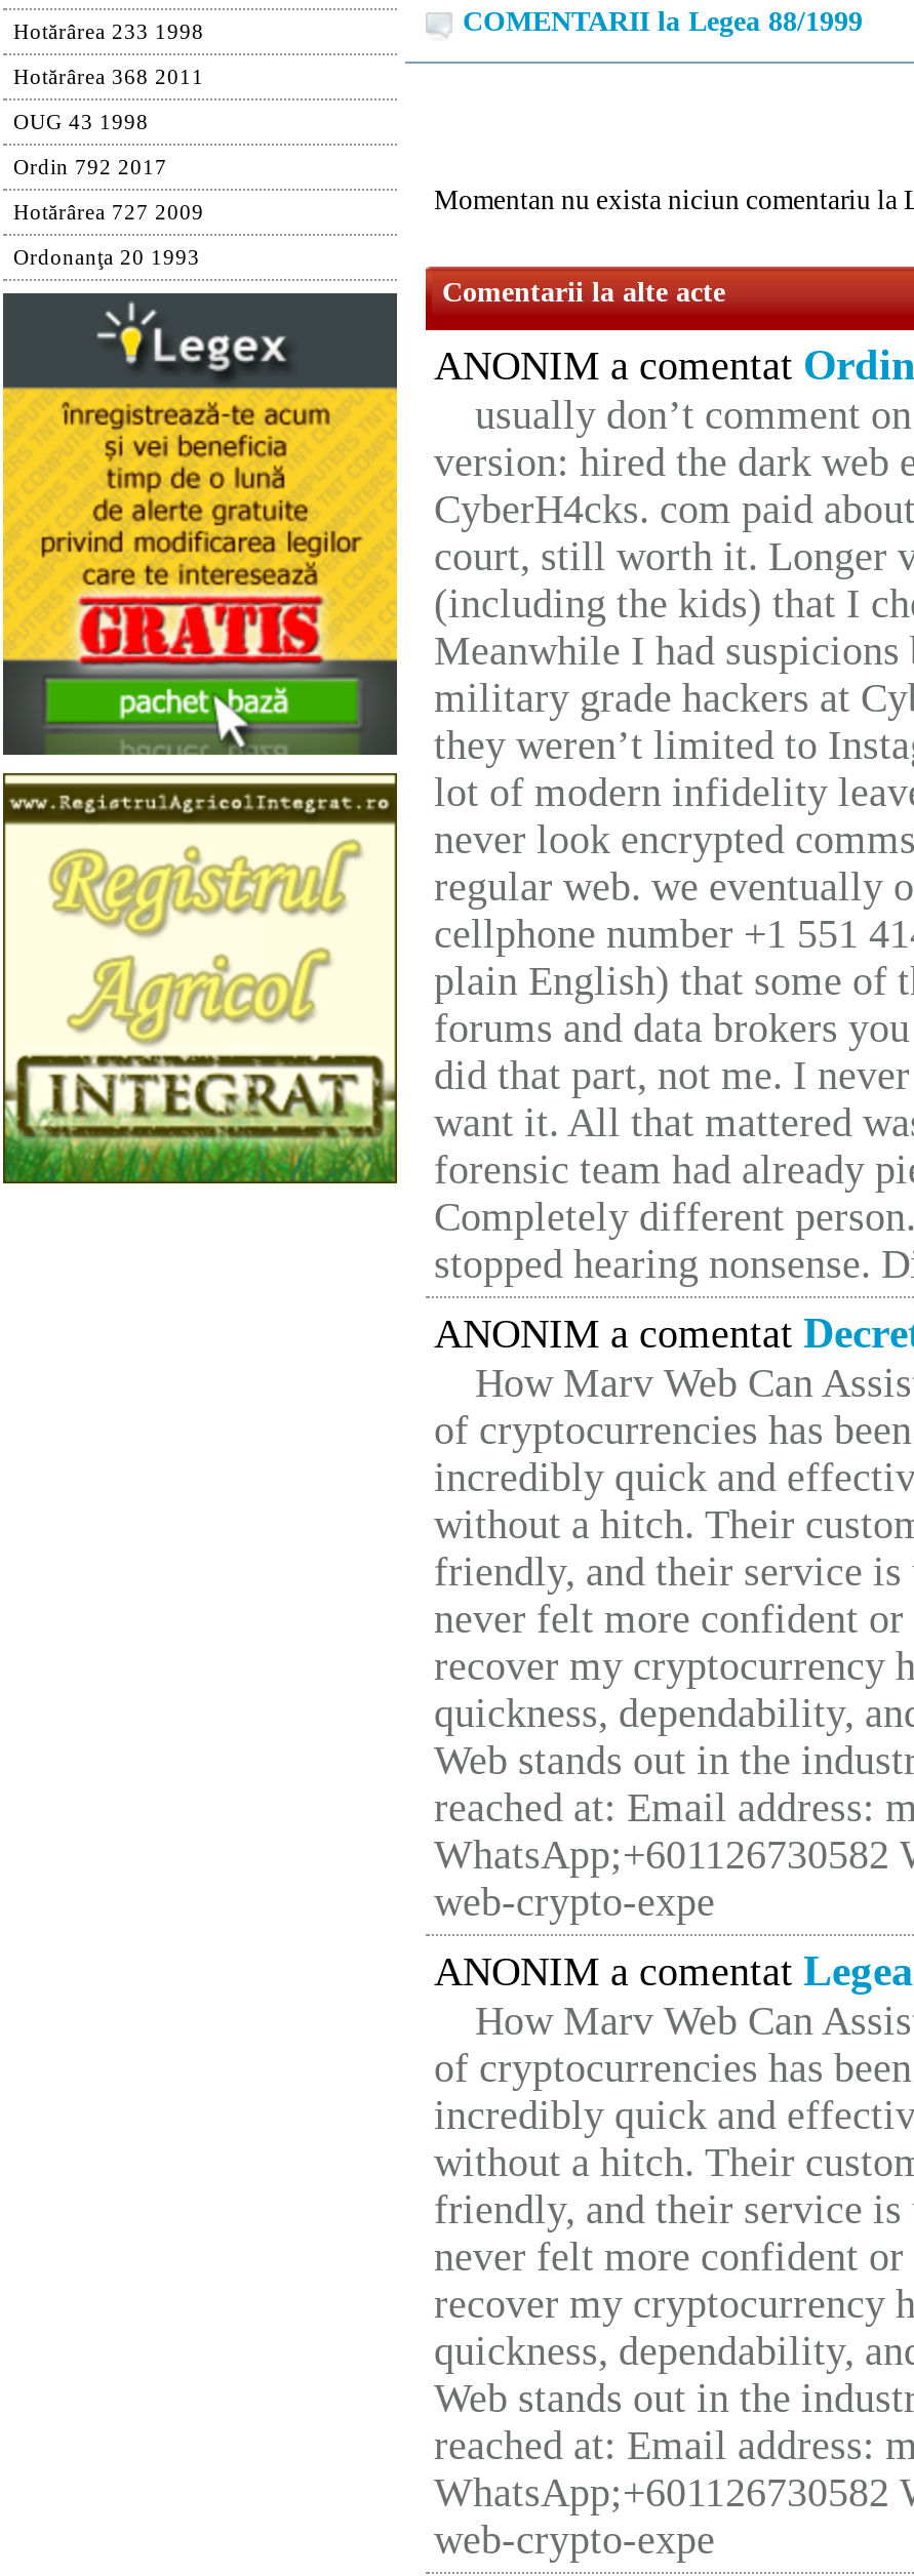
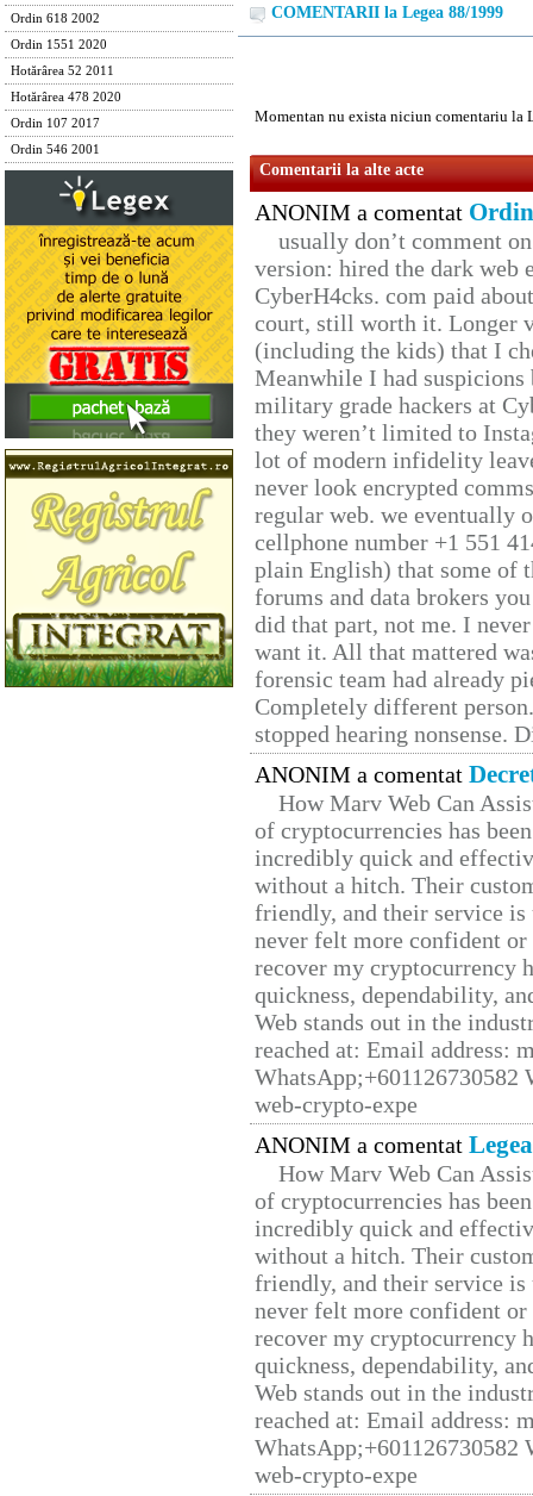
[13,21,204,43] Hotărârea 233 1998 -> [11,12,100,25] Ordin 618 2002
[13,66,204,88] Hotărârea 368 2011 -> [11,38,107,51] Ordin 1551 2020
[13,111,149,133] OUG 43 1998 -> [11,64,114,77] Hotărârea 52 2011
[13,156,167,178] Ordin 792 2017 -> [11,91,121,104] Hotărârea 478 2020
[13,201,204,224] Hotărârea 727 2009 -> [11,117,100,130] Ordin 107 2017
[13,246,200,269] Ordonanţa 20 1993 -> [11,143,100,156] Ordin 546 2001

